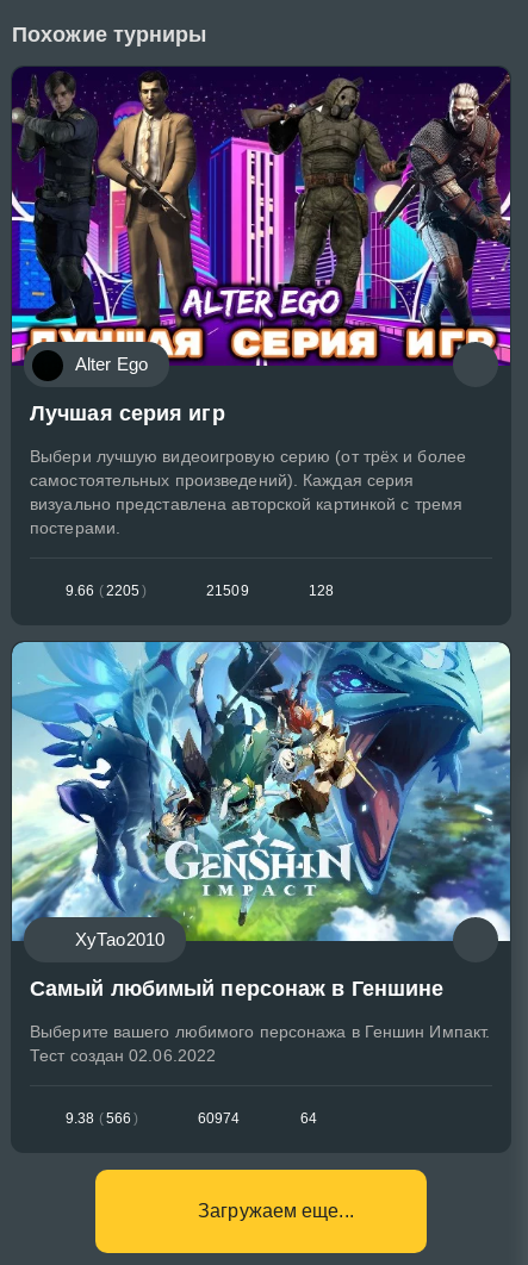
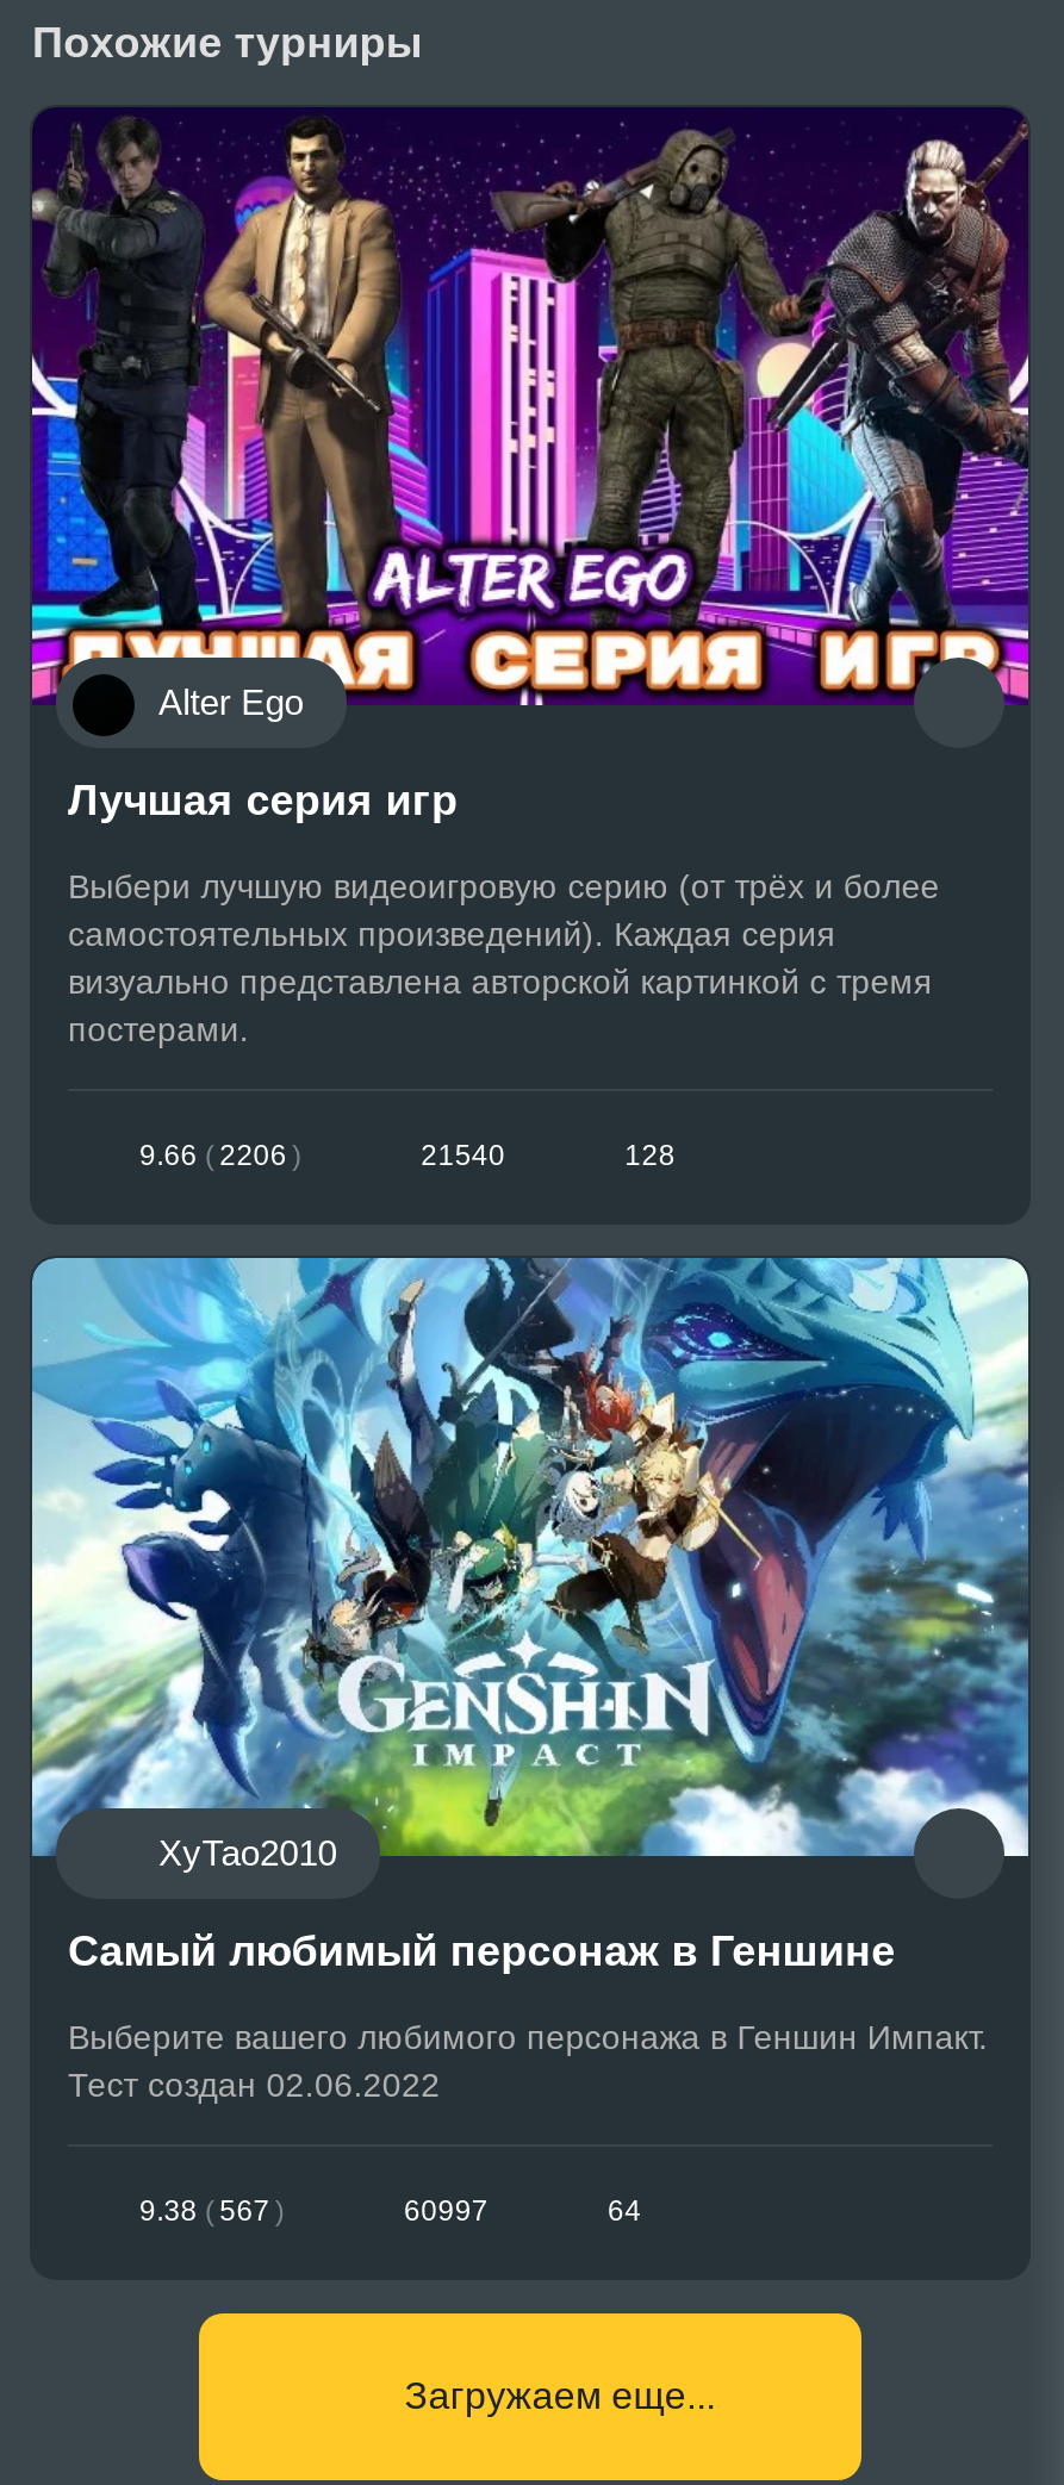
[66,583,147,600] 9.66 ( 2205 ) -> [139,1140,302,1173] 9.66 ( 2206 )
[206,583,249,600] 21509 -> [421,1140,505,1173] 21540
[66,1110,138,1127] 9.38 ( 566 ) -> [139,2195,285,2228] 9.38 ( 567 )
[198,1110,240,1127] 60974 -> [404,2195,489,2228] 60997

